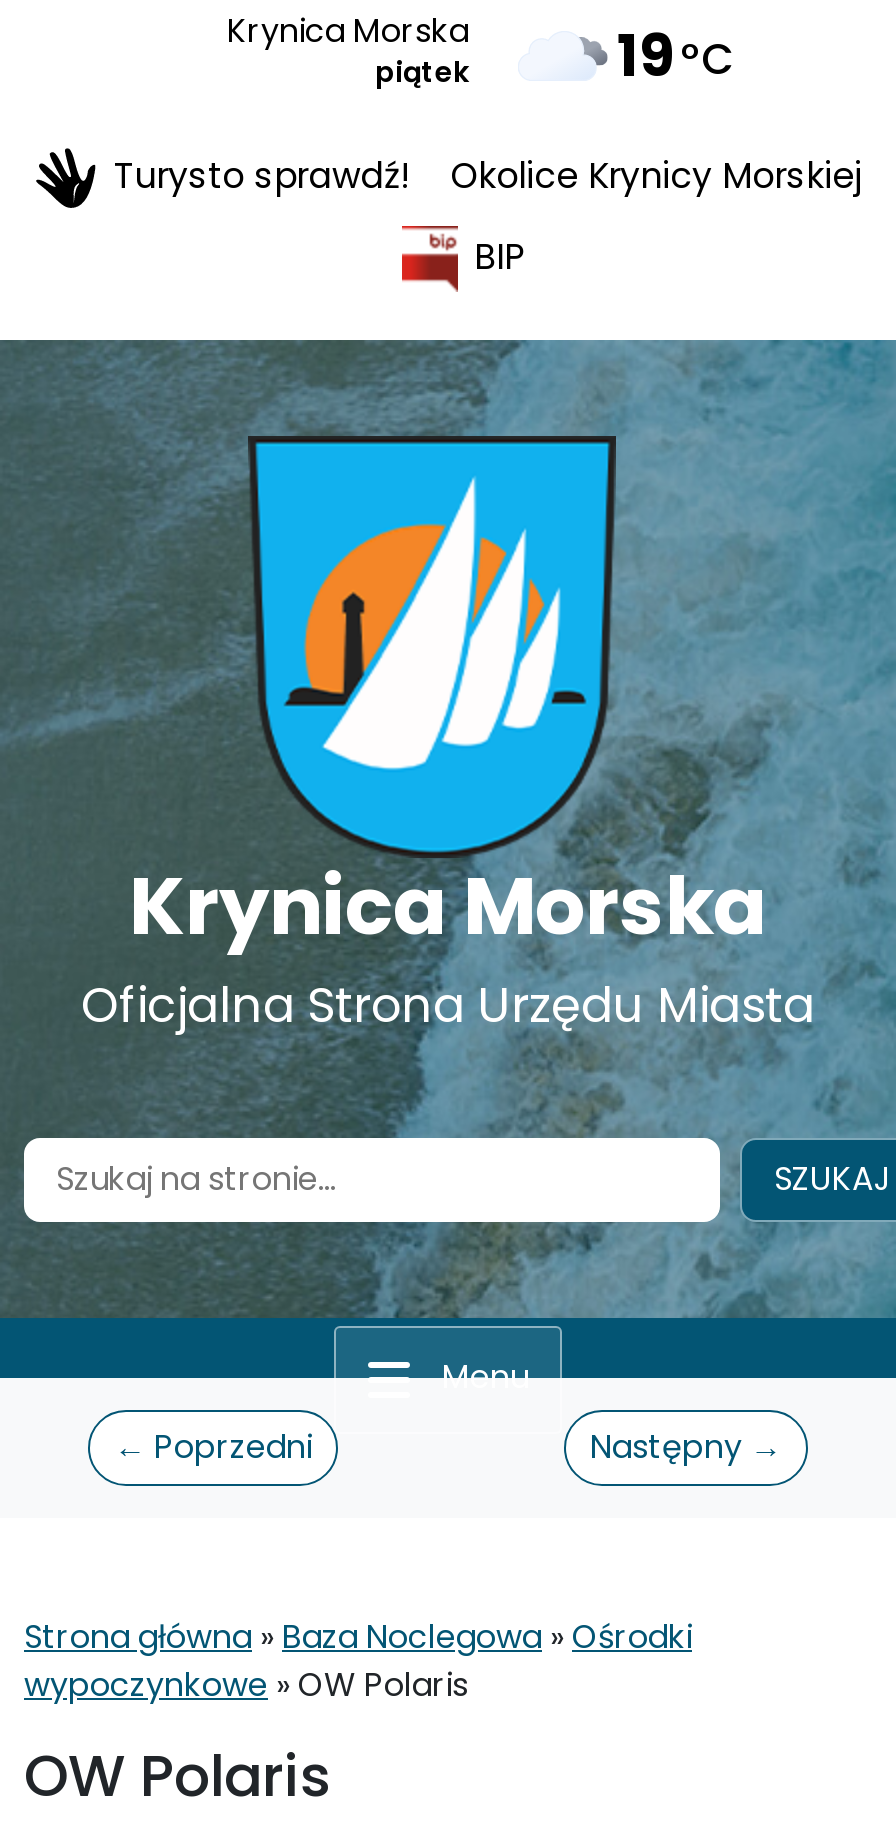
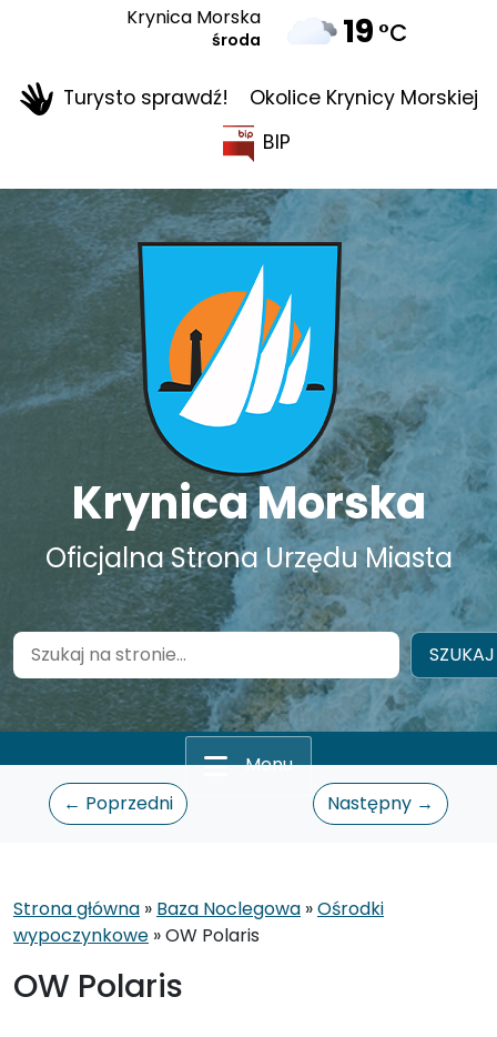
[375,52,469,92] piątek -> [211,29,260,51] środa

